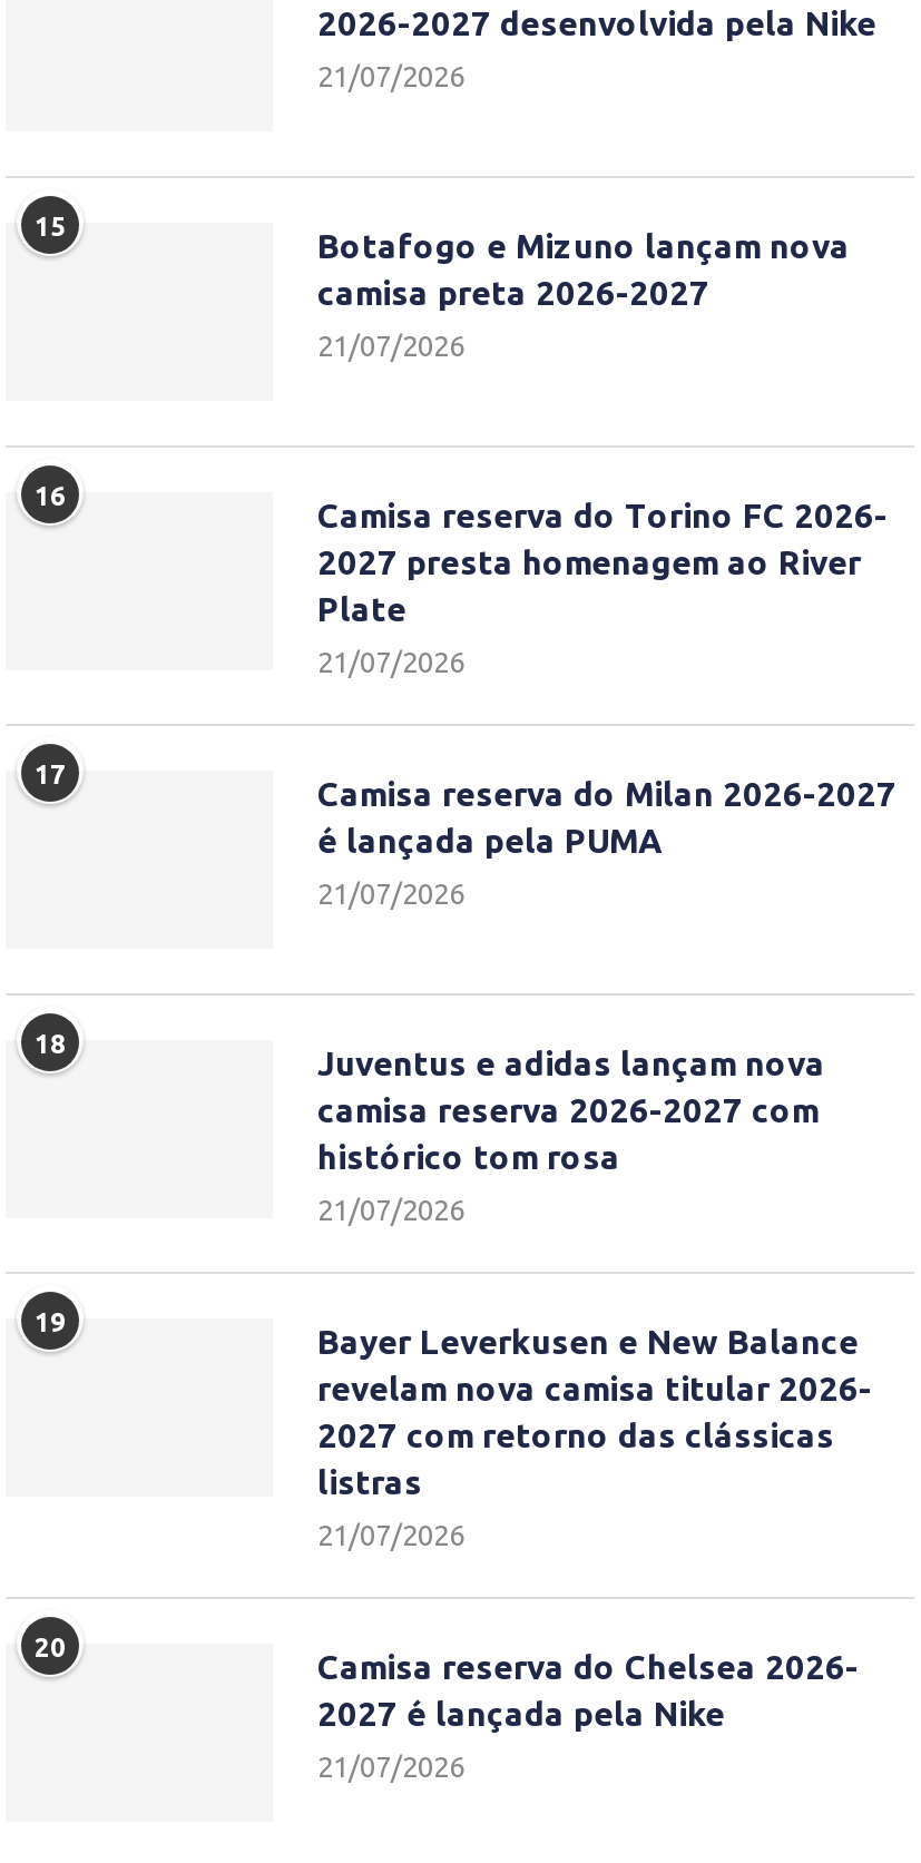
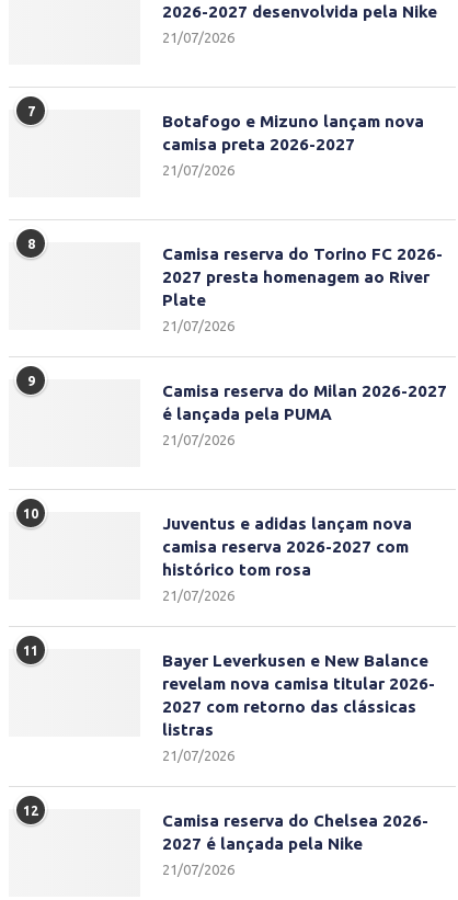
[35,212,66,241] 15 -> [27,104,35,119] 7
[35,481,66,510] 16 -> [27,237,35,251] 8
[35,760,66,789] 17 -> [27,374,35,388] 9
[35,1029,66,1058] 18 -> [23,507,38,521] 10
[35,1308,66,1337] 19 -> [23,644,38,658] 11
[35,1633,66,1662] 20 -> [23,804,38,818] 12

